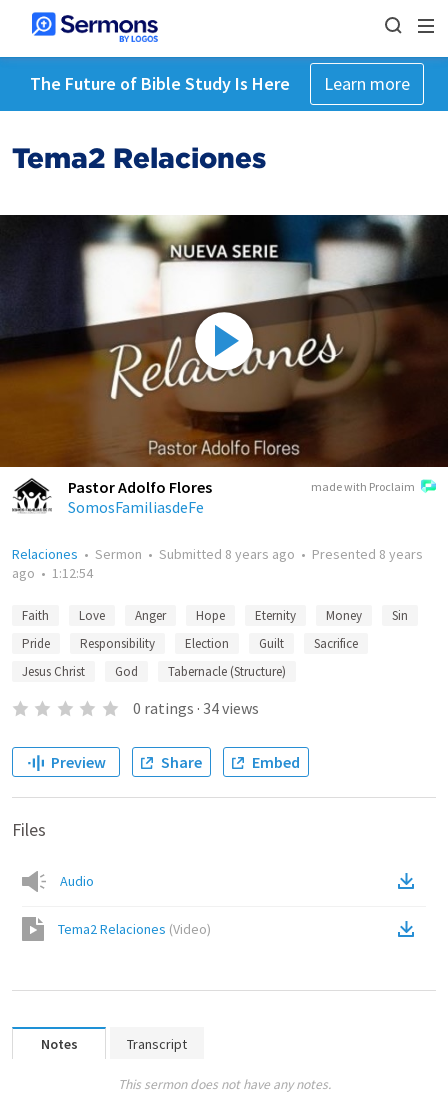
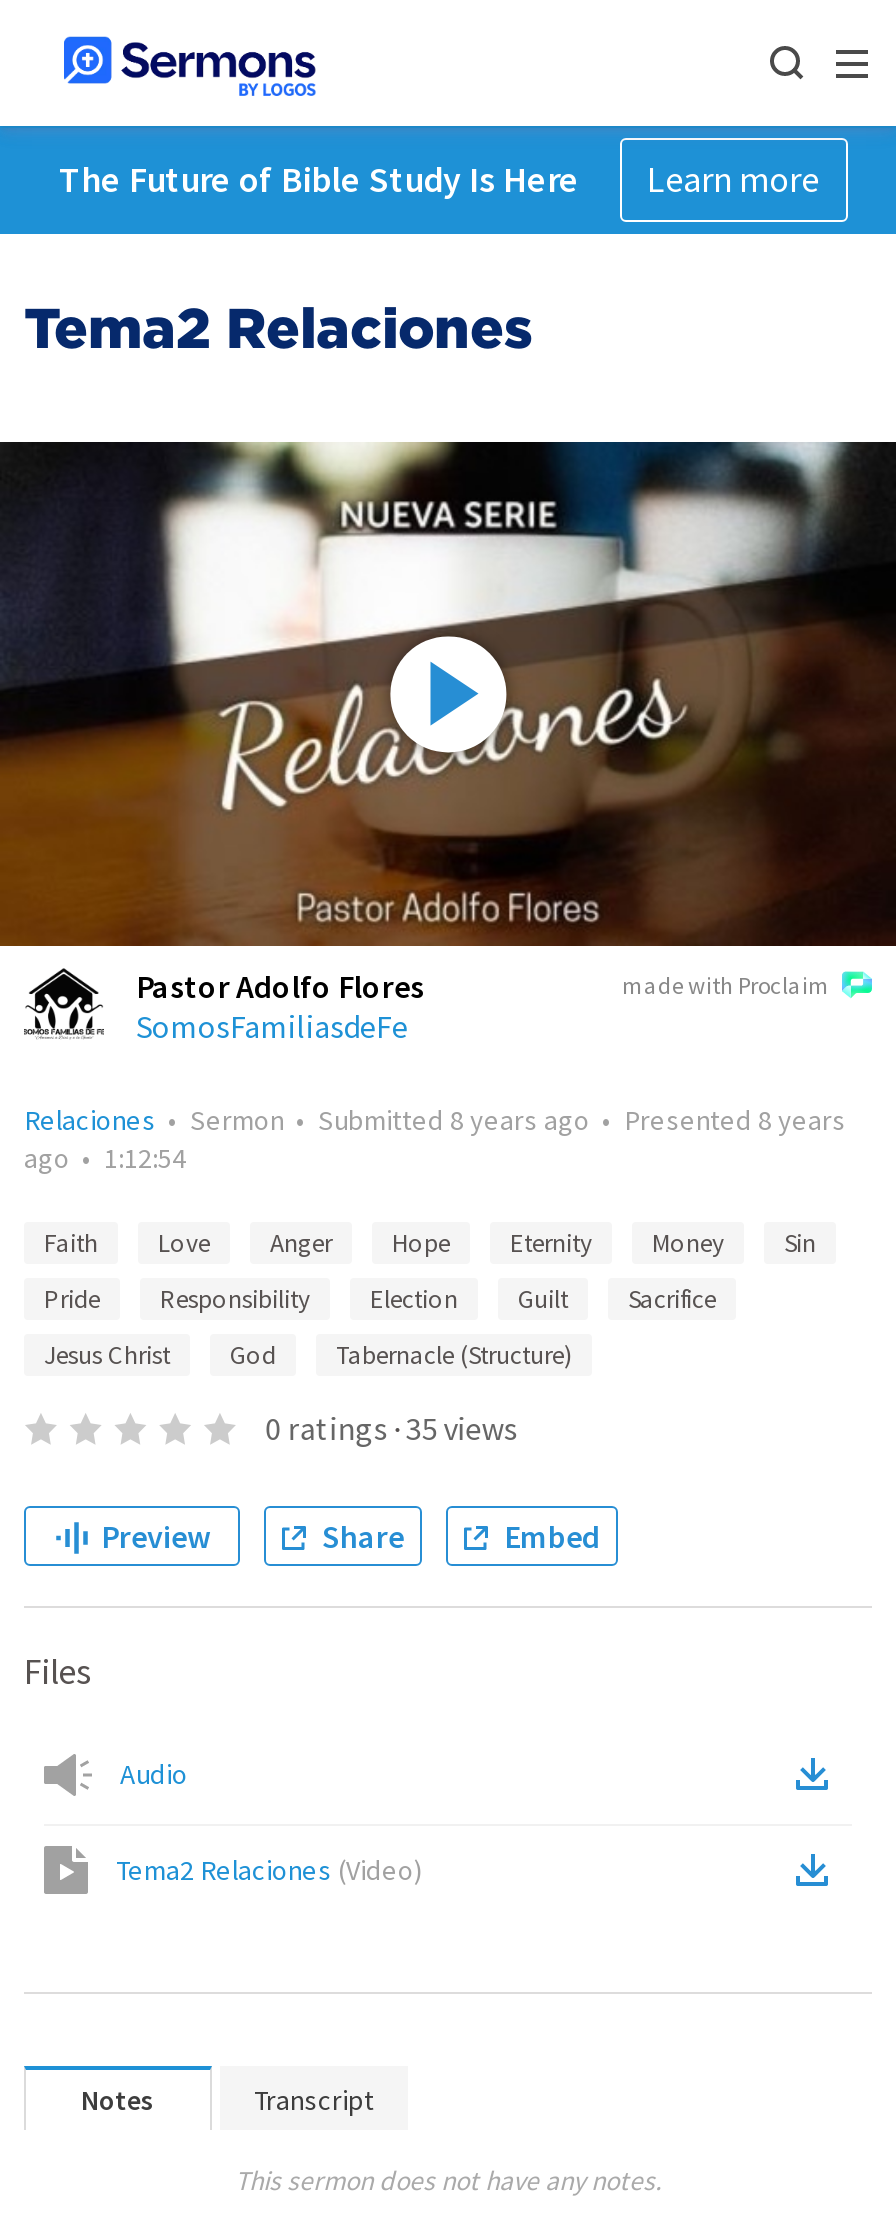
[133,698,259,718] 0 ratings · 34 views -> [265,1408,517,1448] 0 ratings · 35 views

